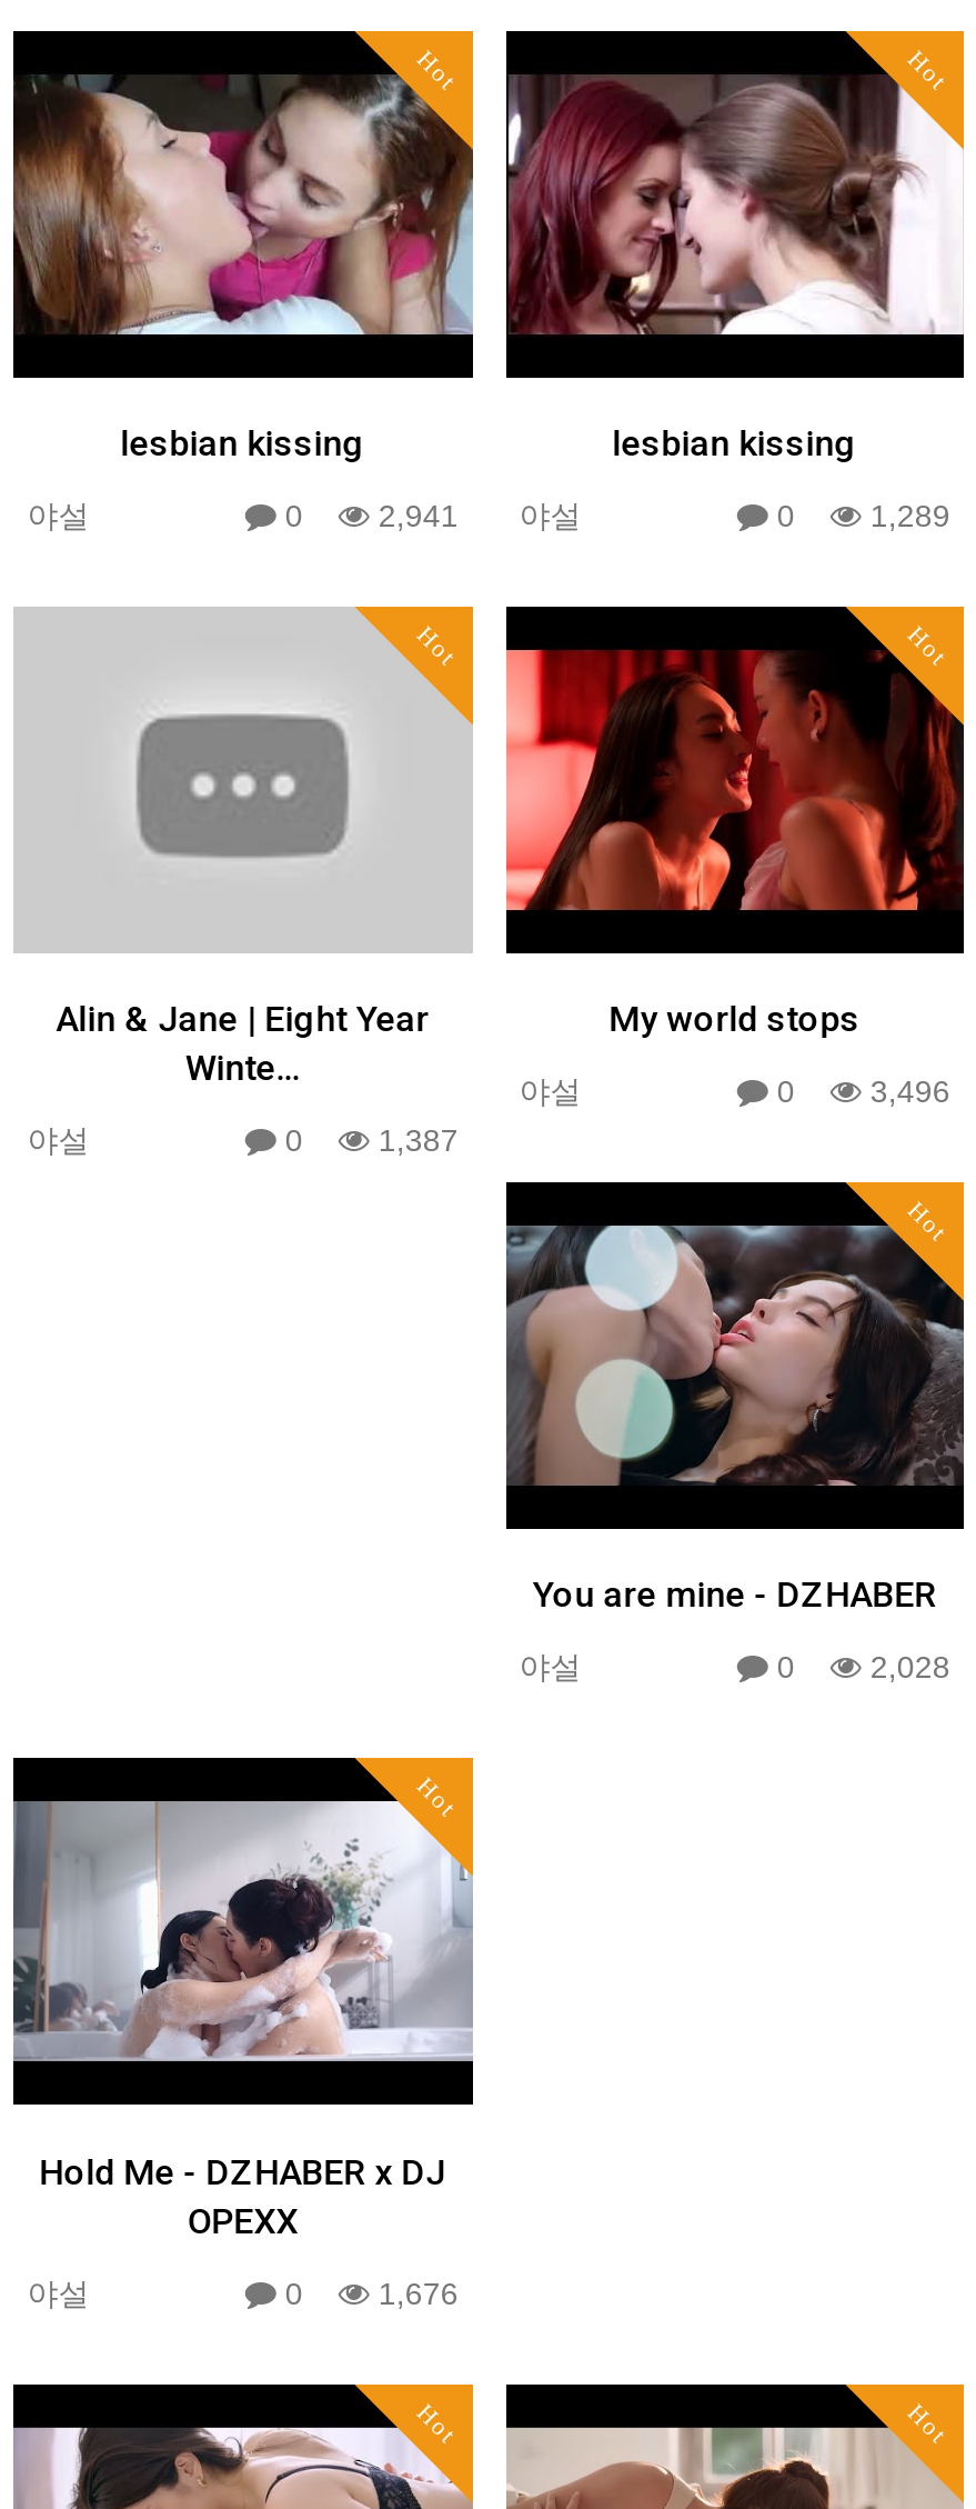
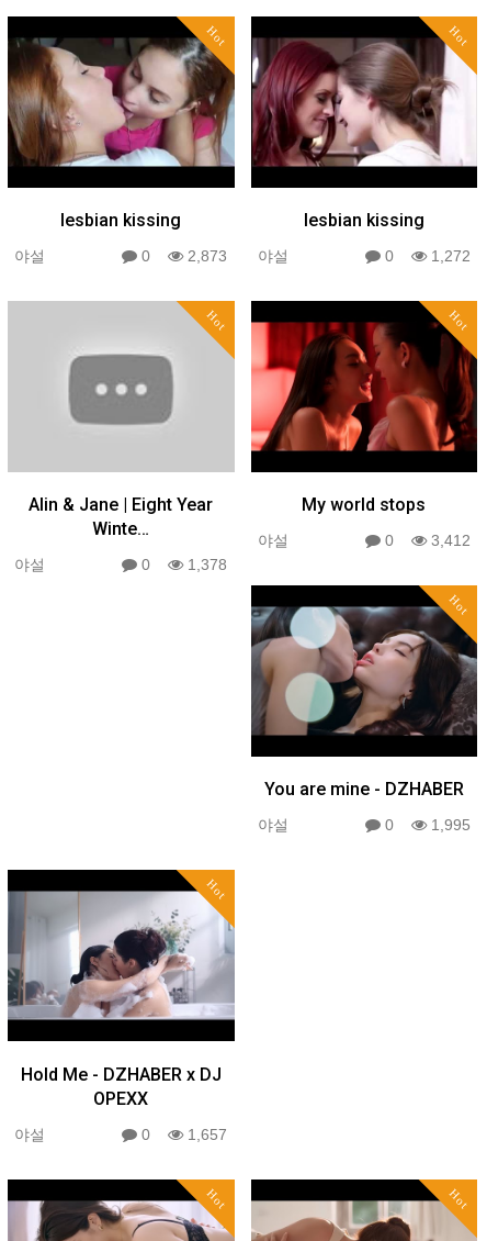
[276,498,581,534] 0 2,941 야설 -> [137,247,288,265] 0 2,873 야설
[768,498,950,534] 0 1,289 -> [380,247,470,265] 0 1,272
[768,1074,950,1109] 0 3,496 -> [380,532,470,549] 0 3,412
[276,1123,458,1158] 0 1,387 -> [137,556,227,573] 0 1,378
[768,1650,950,1685] 0 2,028 -> [380,816,470,834] 0 1,995
[276,2275,458,2310] 0 1,676 -> [137,1125,227,1143] 0 1,657

